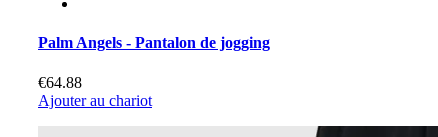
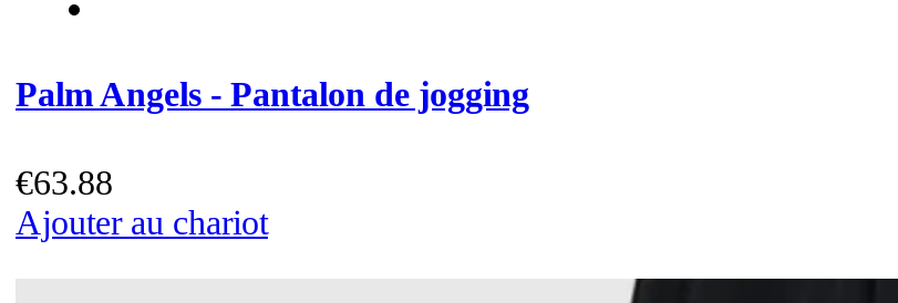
[38,74,82,91] €64.88 -> [16,163,113,200] €63.88

